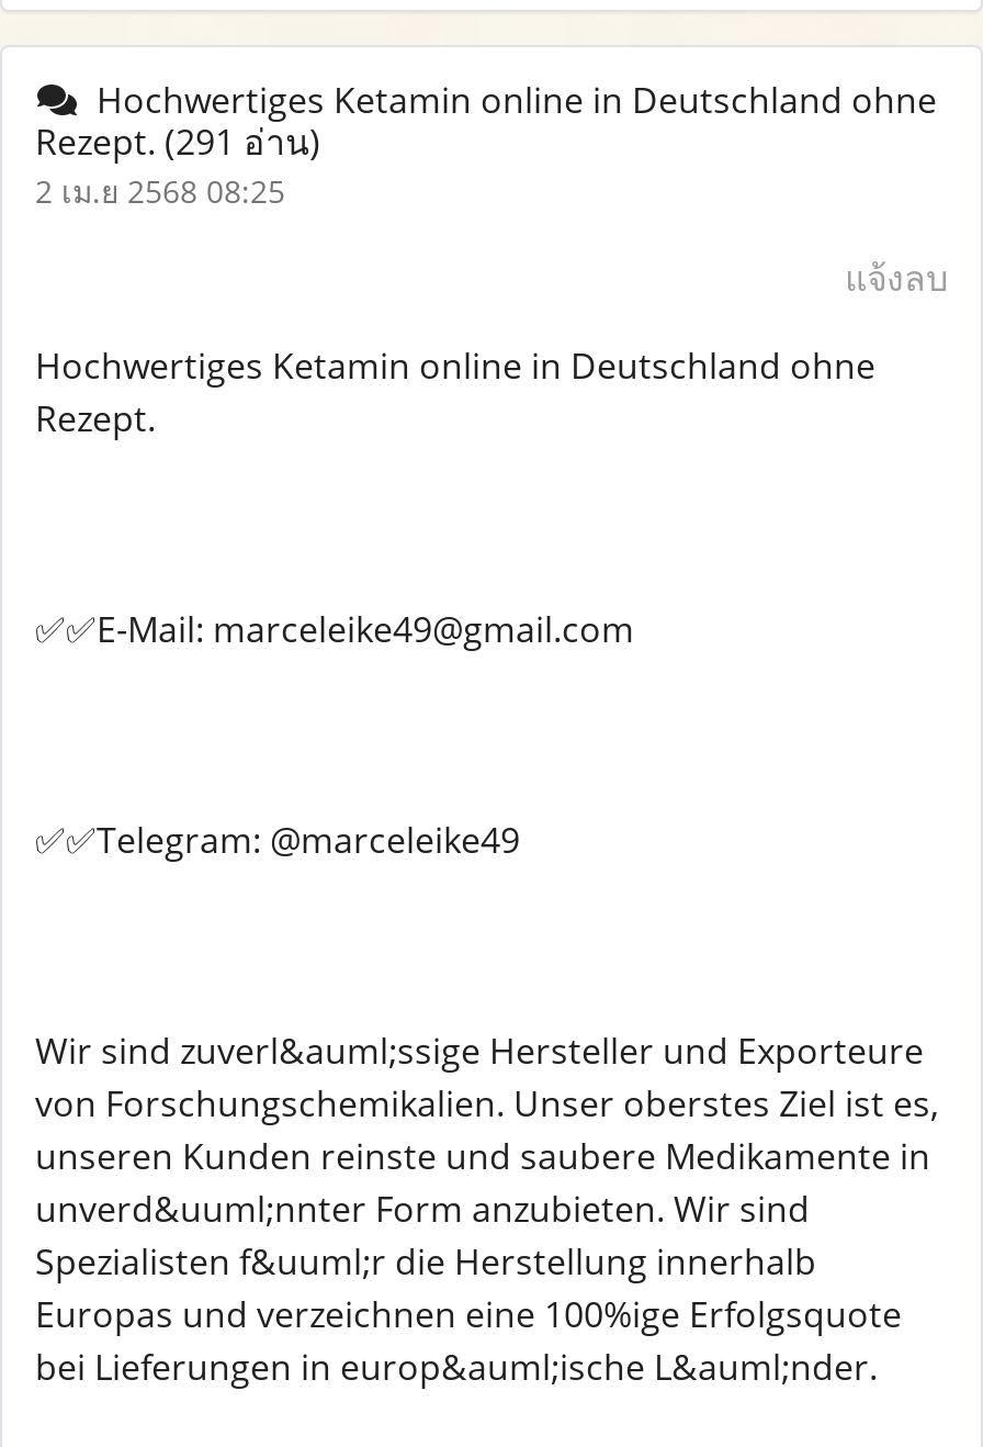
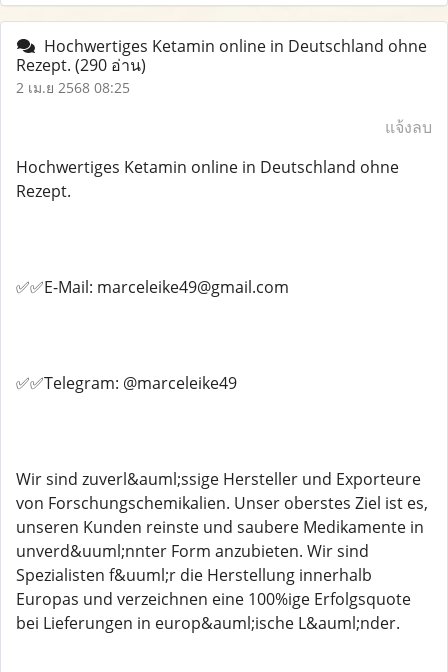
[35,117,320,166] Rezept. (291 อ่าน) -> [16,54,146,76] Rezept. (290 อ่าน)

